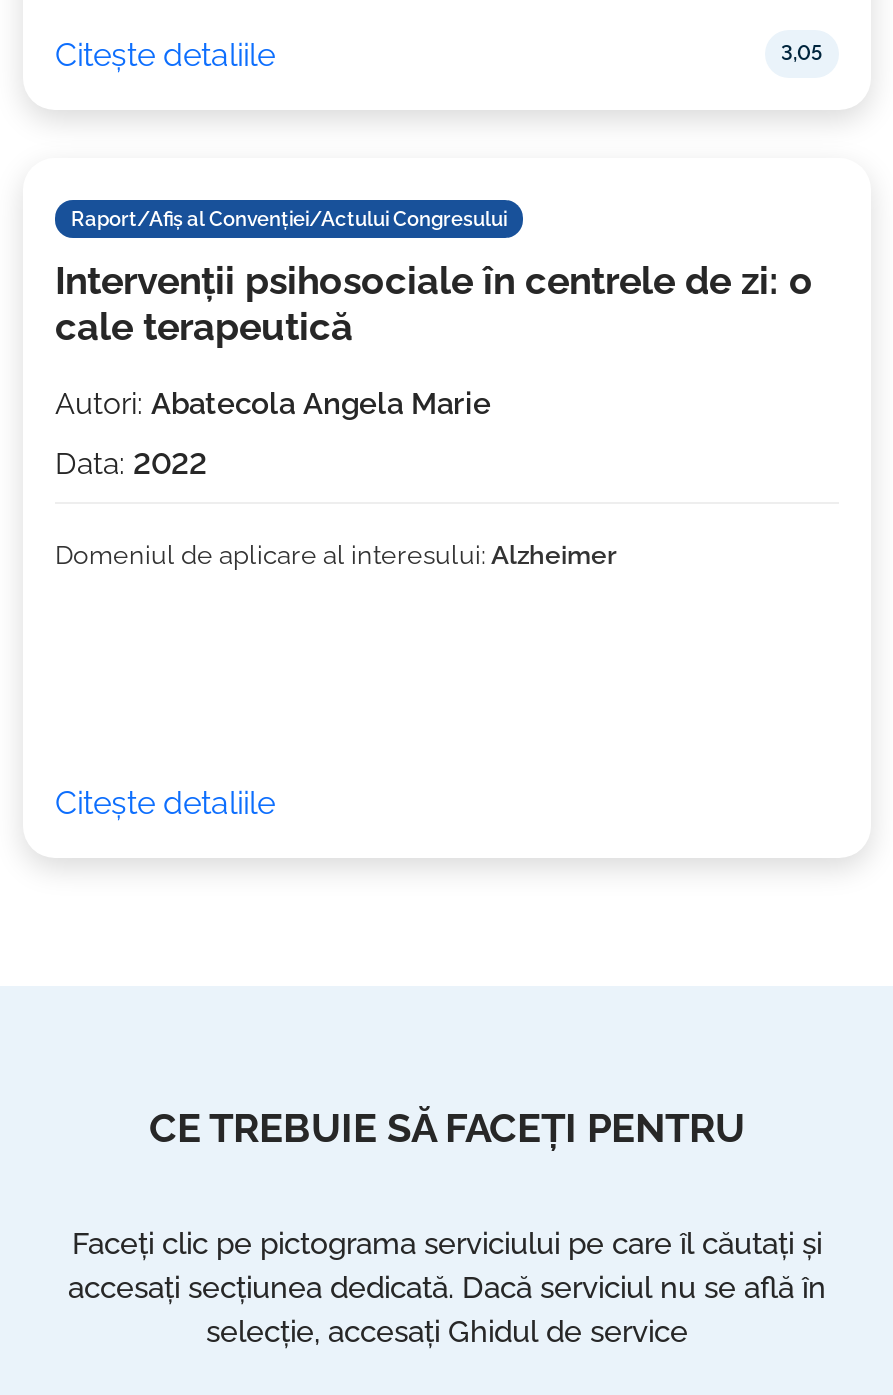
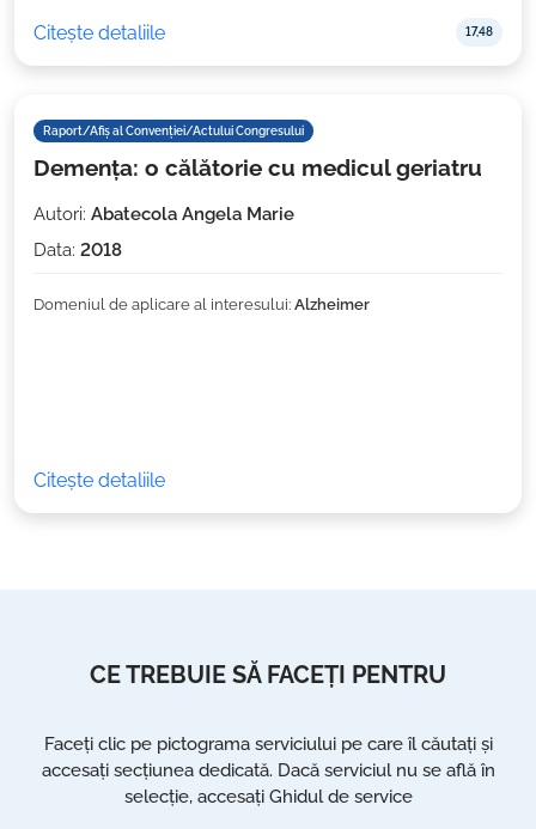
[781,42,823,64] 3,05 -> [465,25,493,38] 17,48
[55,258,813,348] Intervenții psihosociale în centrele de zi: o | cale terapeutică -> [33,154,482,181] Demența: o călătorie cu medicul geriatru
moved [55,386,491,422] -> [33,203,294,225]: Autori: Abatecola Angela Marie
[55,446,207,482] Data: 2022 -> [33,239,122,261] Data: 2018
moved [55,540,617,570] -> [33,295,370,313]: Domeniul de aplicare al interesului: Alzheimer

